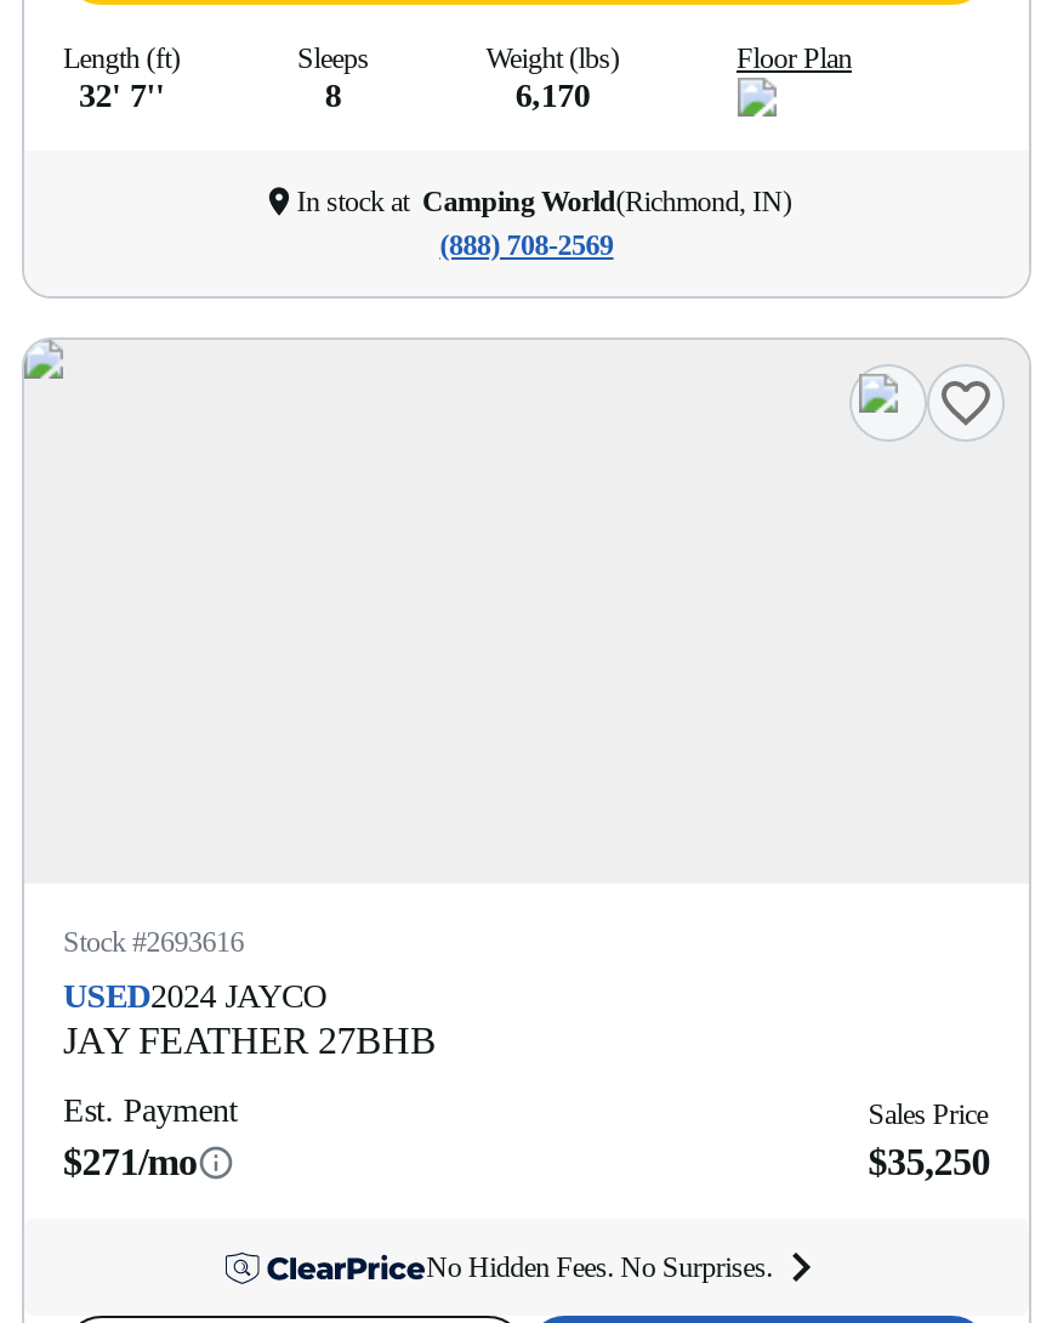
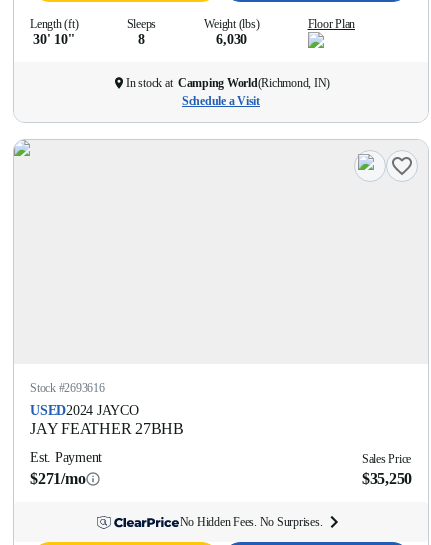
[79,78,165,114] 32' 7'' -> [33,32,75,47] 30' 10''
[515,78,590,114] 6,170 -> [216,32,247,47] 6,030
[440,228,613,262] (888) 708-2569 -> [182,94,260,108] Schedule a Visit

